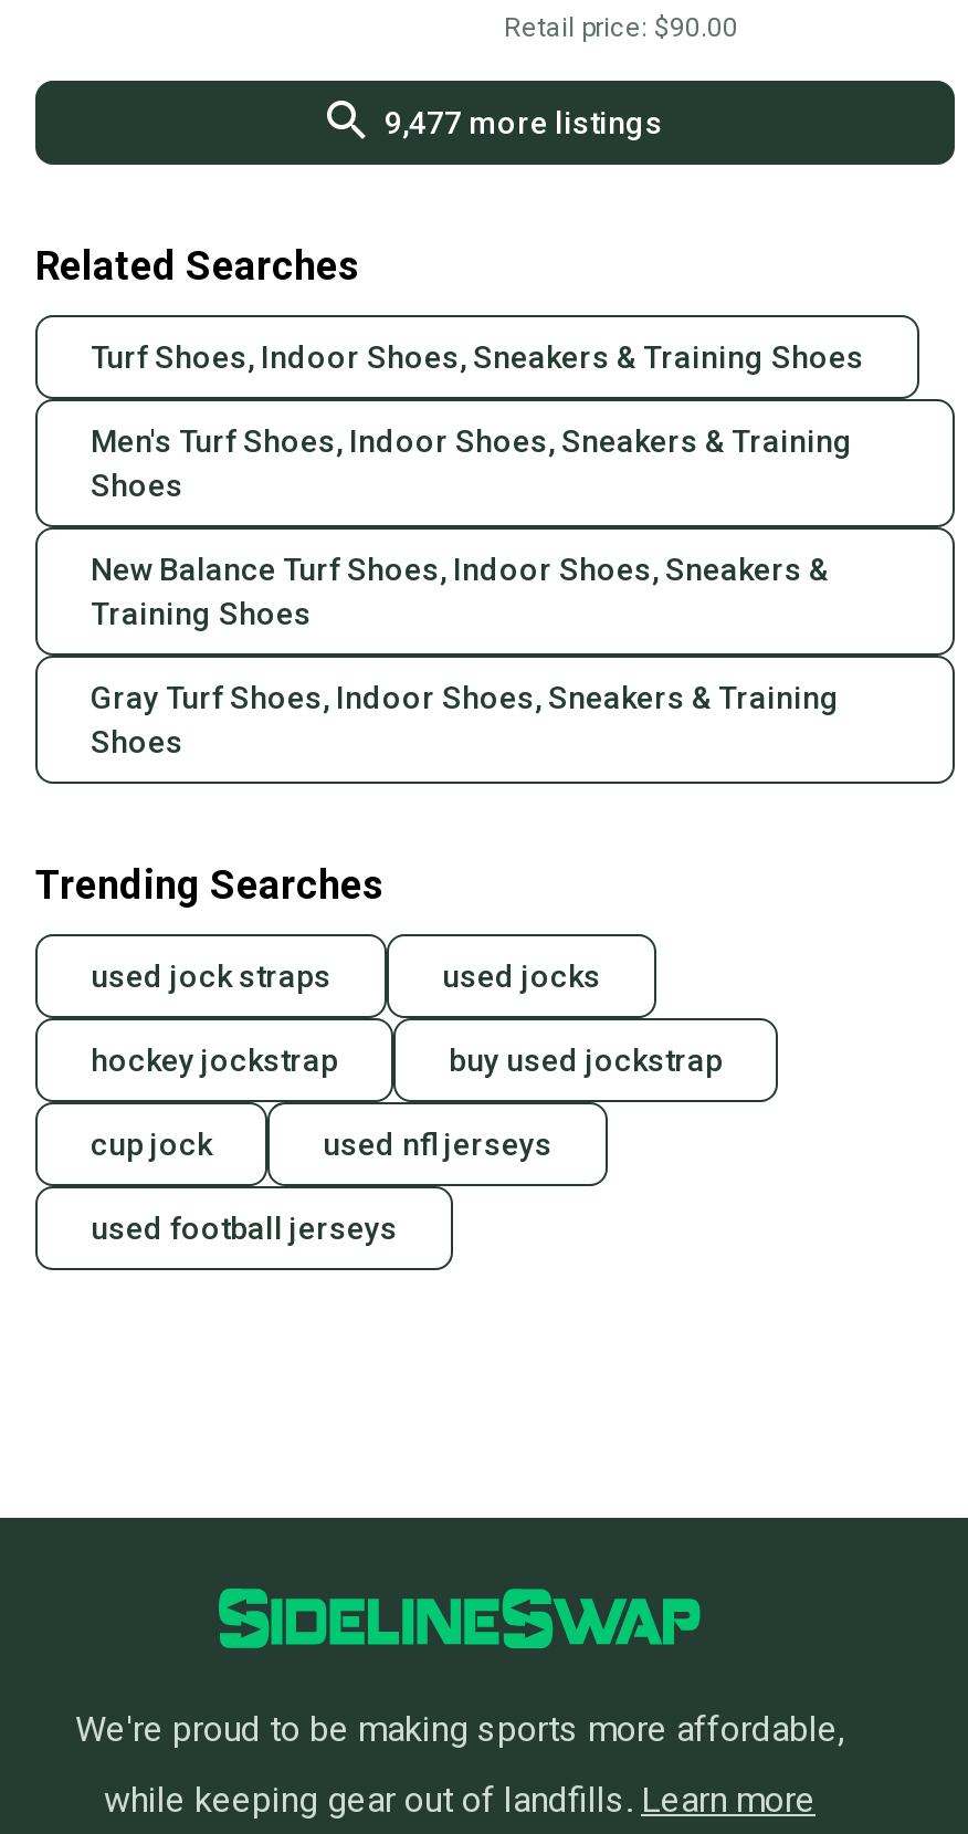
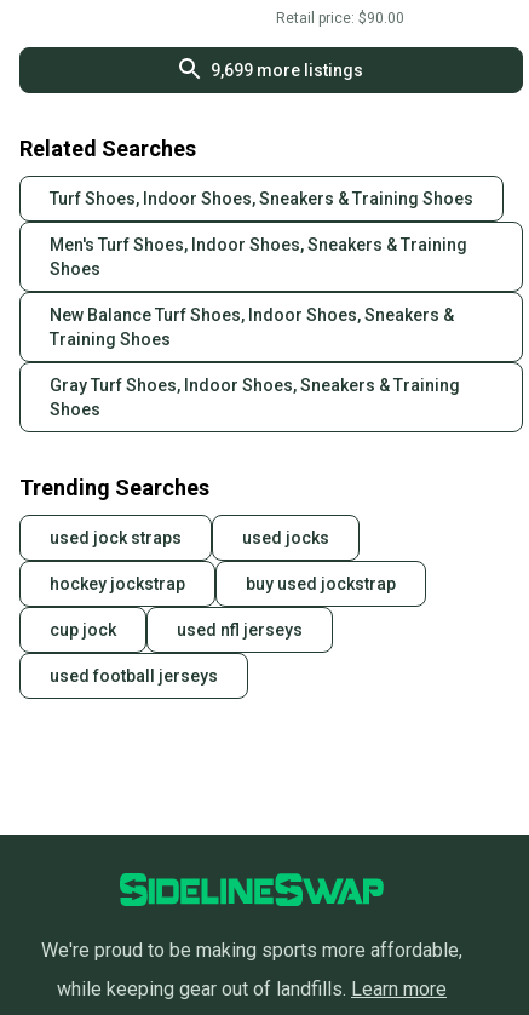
[385,105,663,141] 9,477 more listings -> [211,61,363,80] 9,699 more listings

